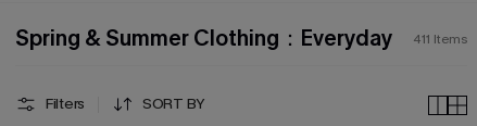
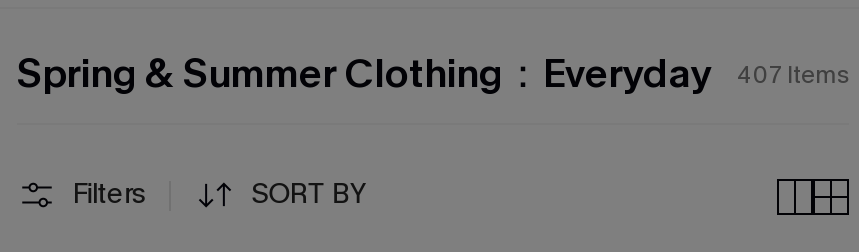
[15,24,467,53] Spring & Summer Clothing：Everyday 411 Items -> [17,47,849,101] Spring & Summer Clothing：Everyday 407 Items

